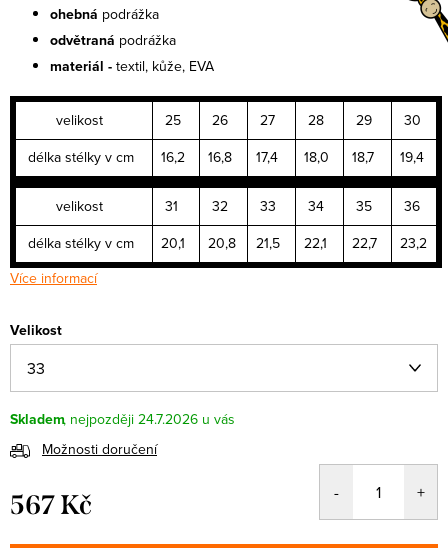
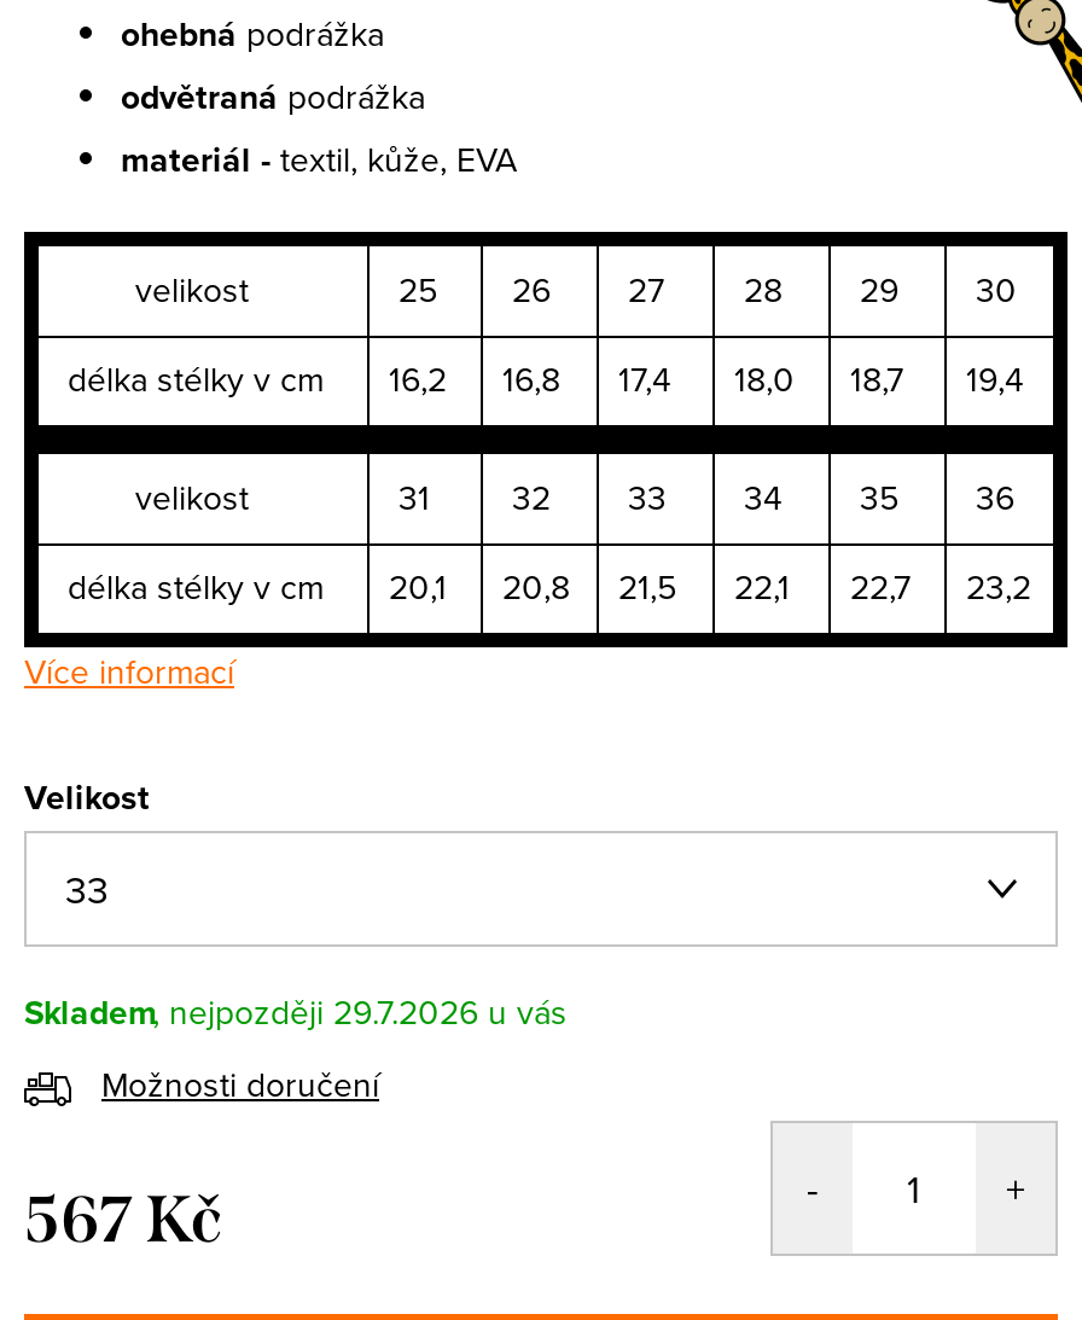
[134,409,202,429] 24.7.2026 -> [324,988,488,1036] 29.7.2026

